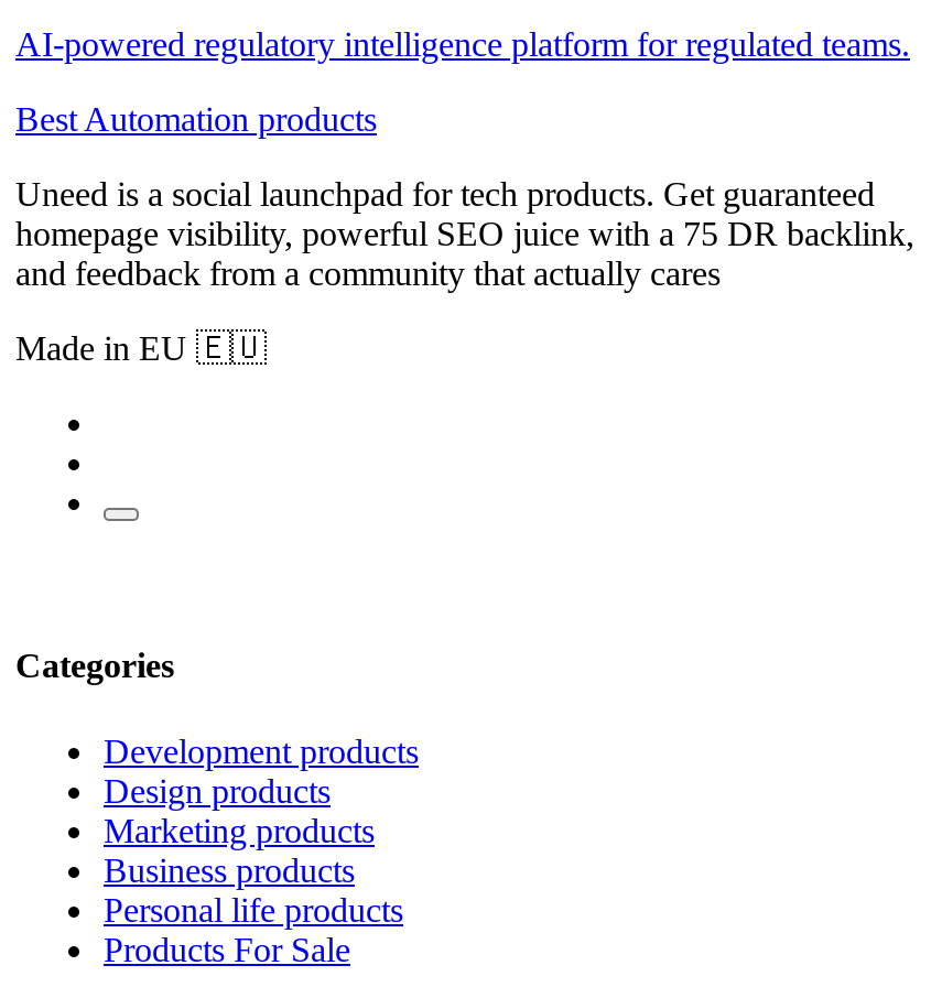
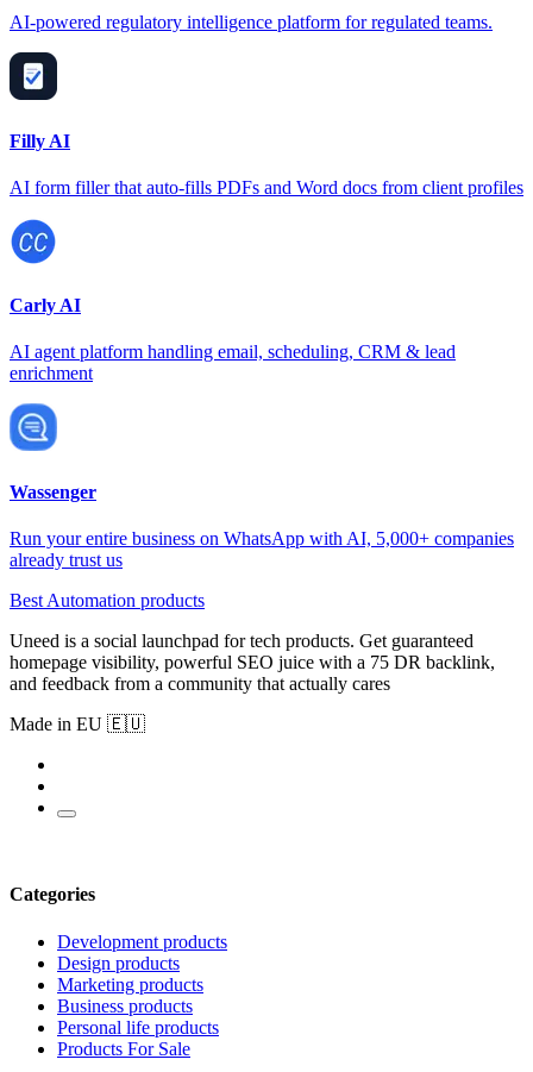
none -> [8,51,523,197] [image] | Filly AI | AI form filler that auto-fills PDFs and Word docs from client profiles
none -> [8,402,514,570] [image] | Wassenger | Run your entire business on WhatsApp with AI, 5,000+ companies | already trust us
none -> [10,218,456,384] [image] | Carly AI | AI agent platform handling email, scheduling, CRM & lead | enrichment

